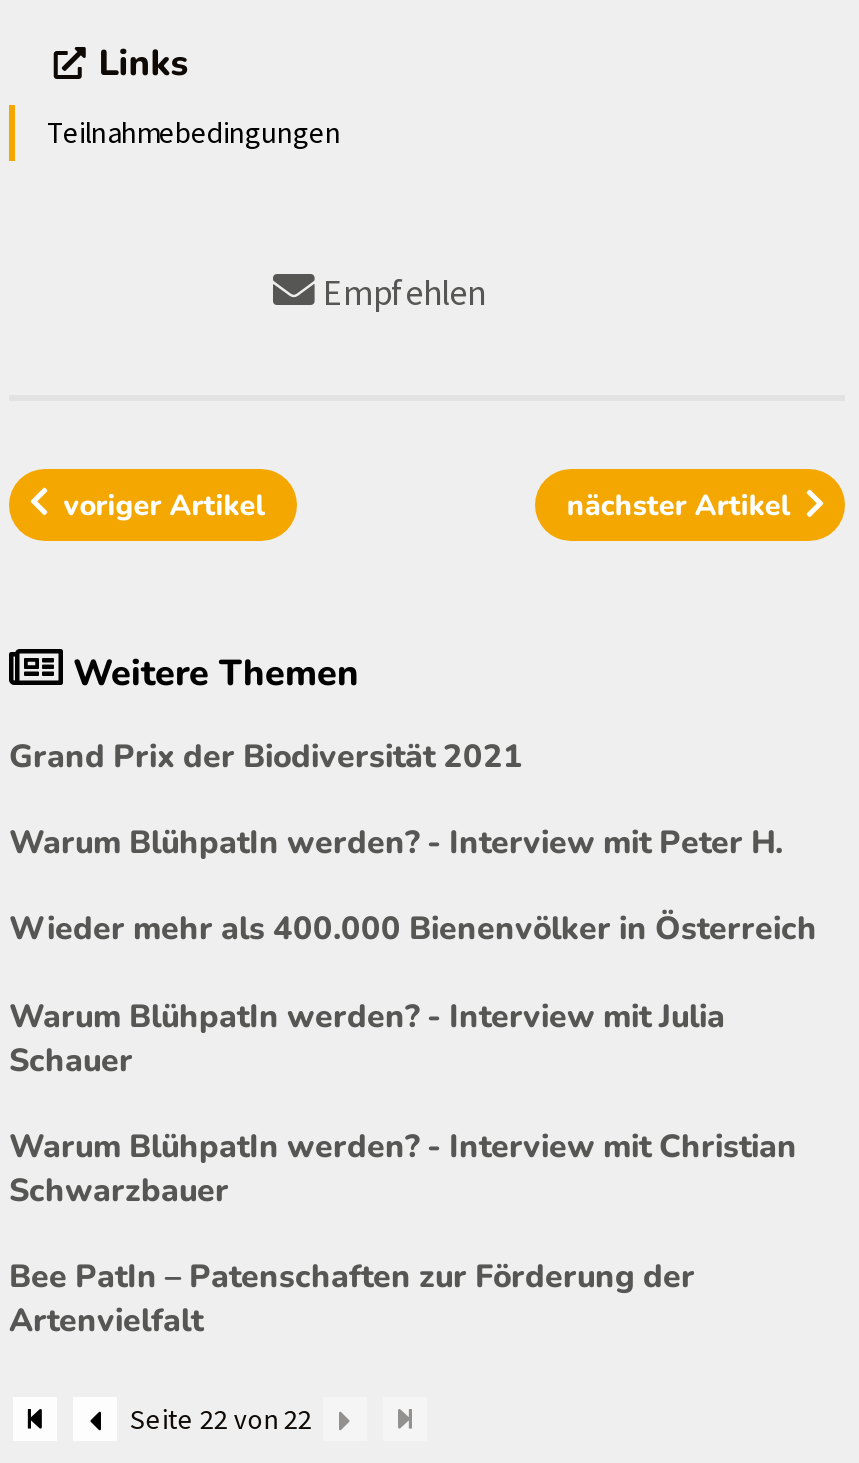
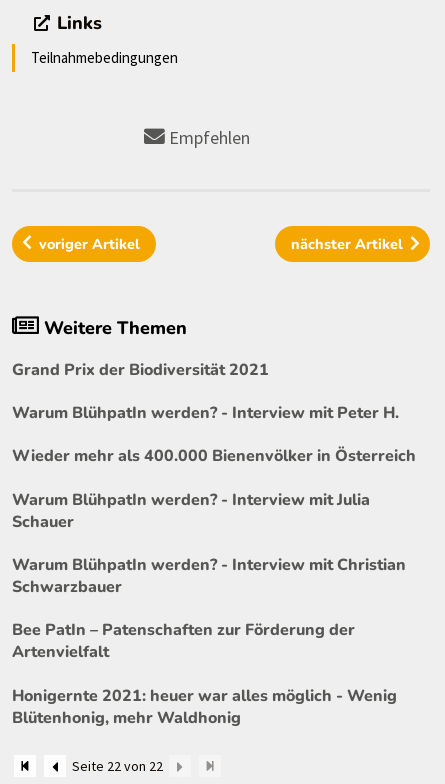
none -> [12,685,397,729] Honigernte 2021: heuer war alles möglich - Wenig | Blütenhonig, mehr Waldhonig

